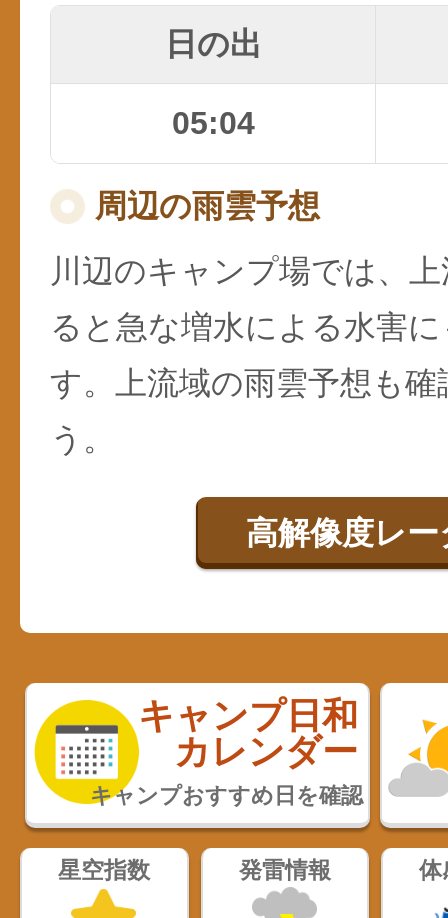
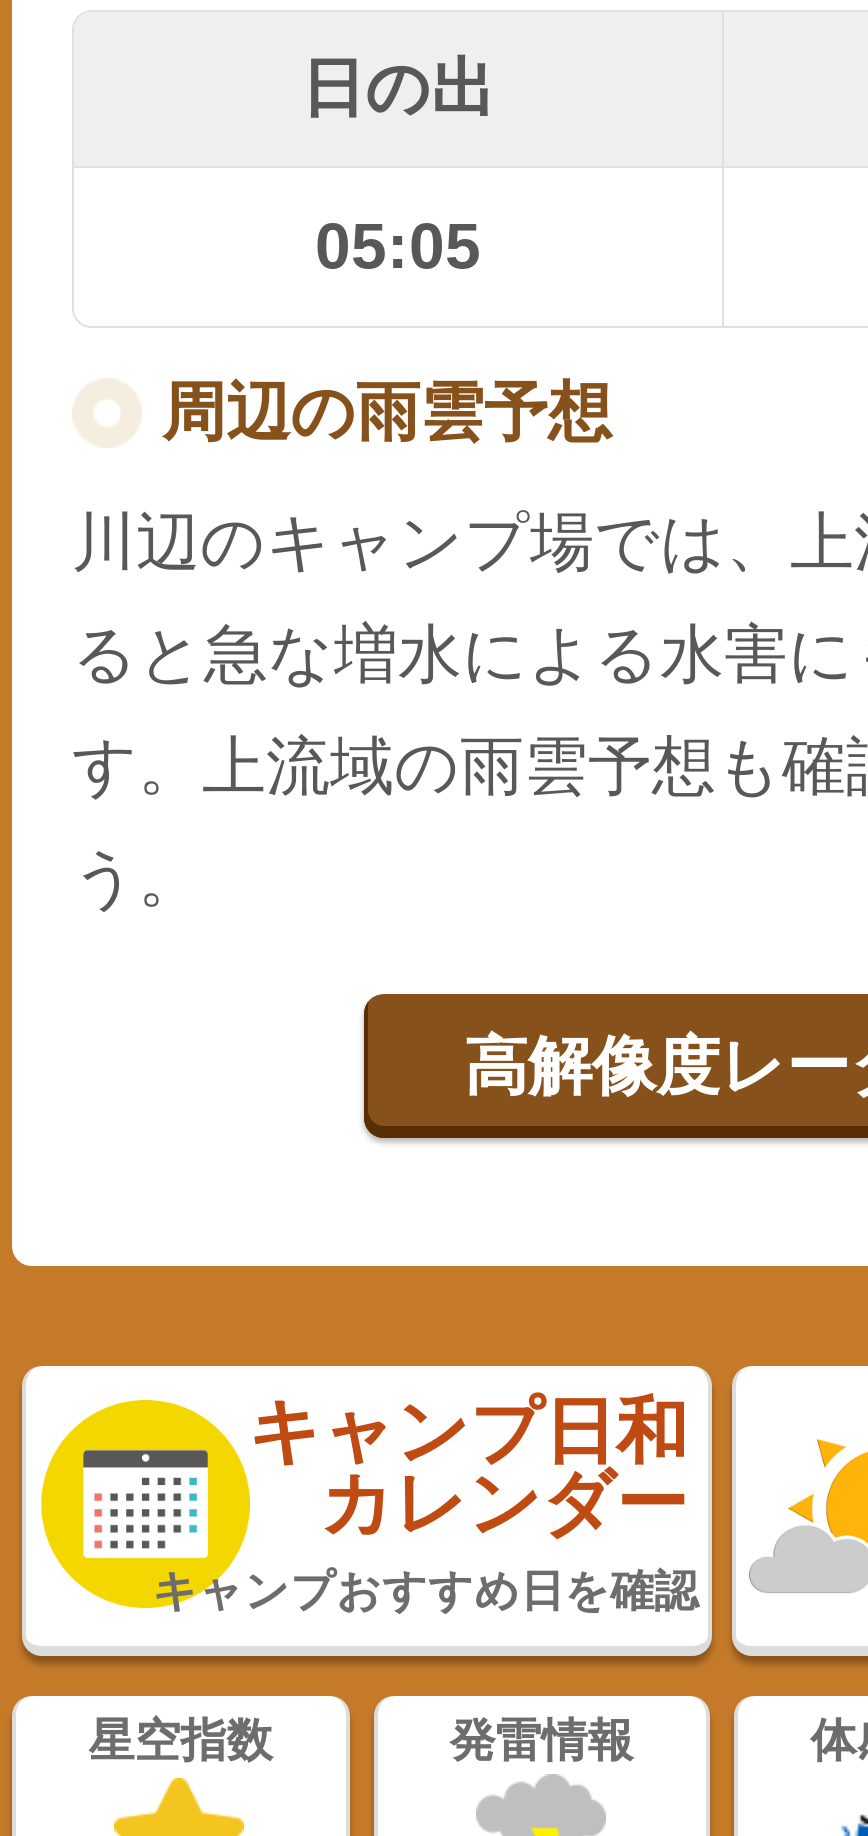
[171,105,254,141] 05:04 -> [315,211,481,283] 05:05

